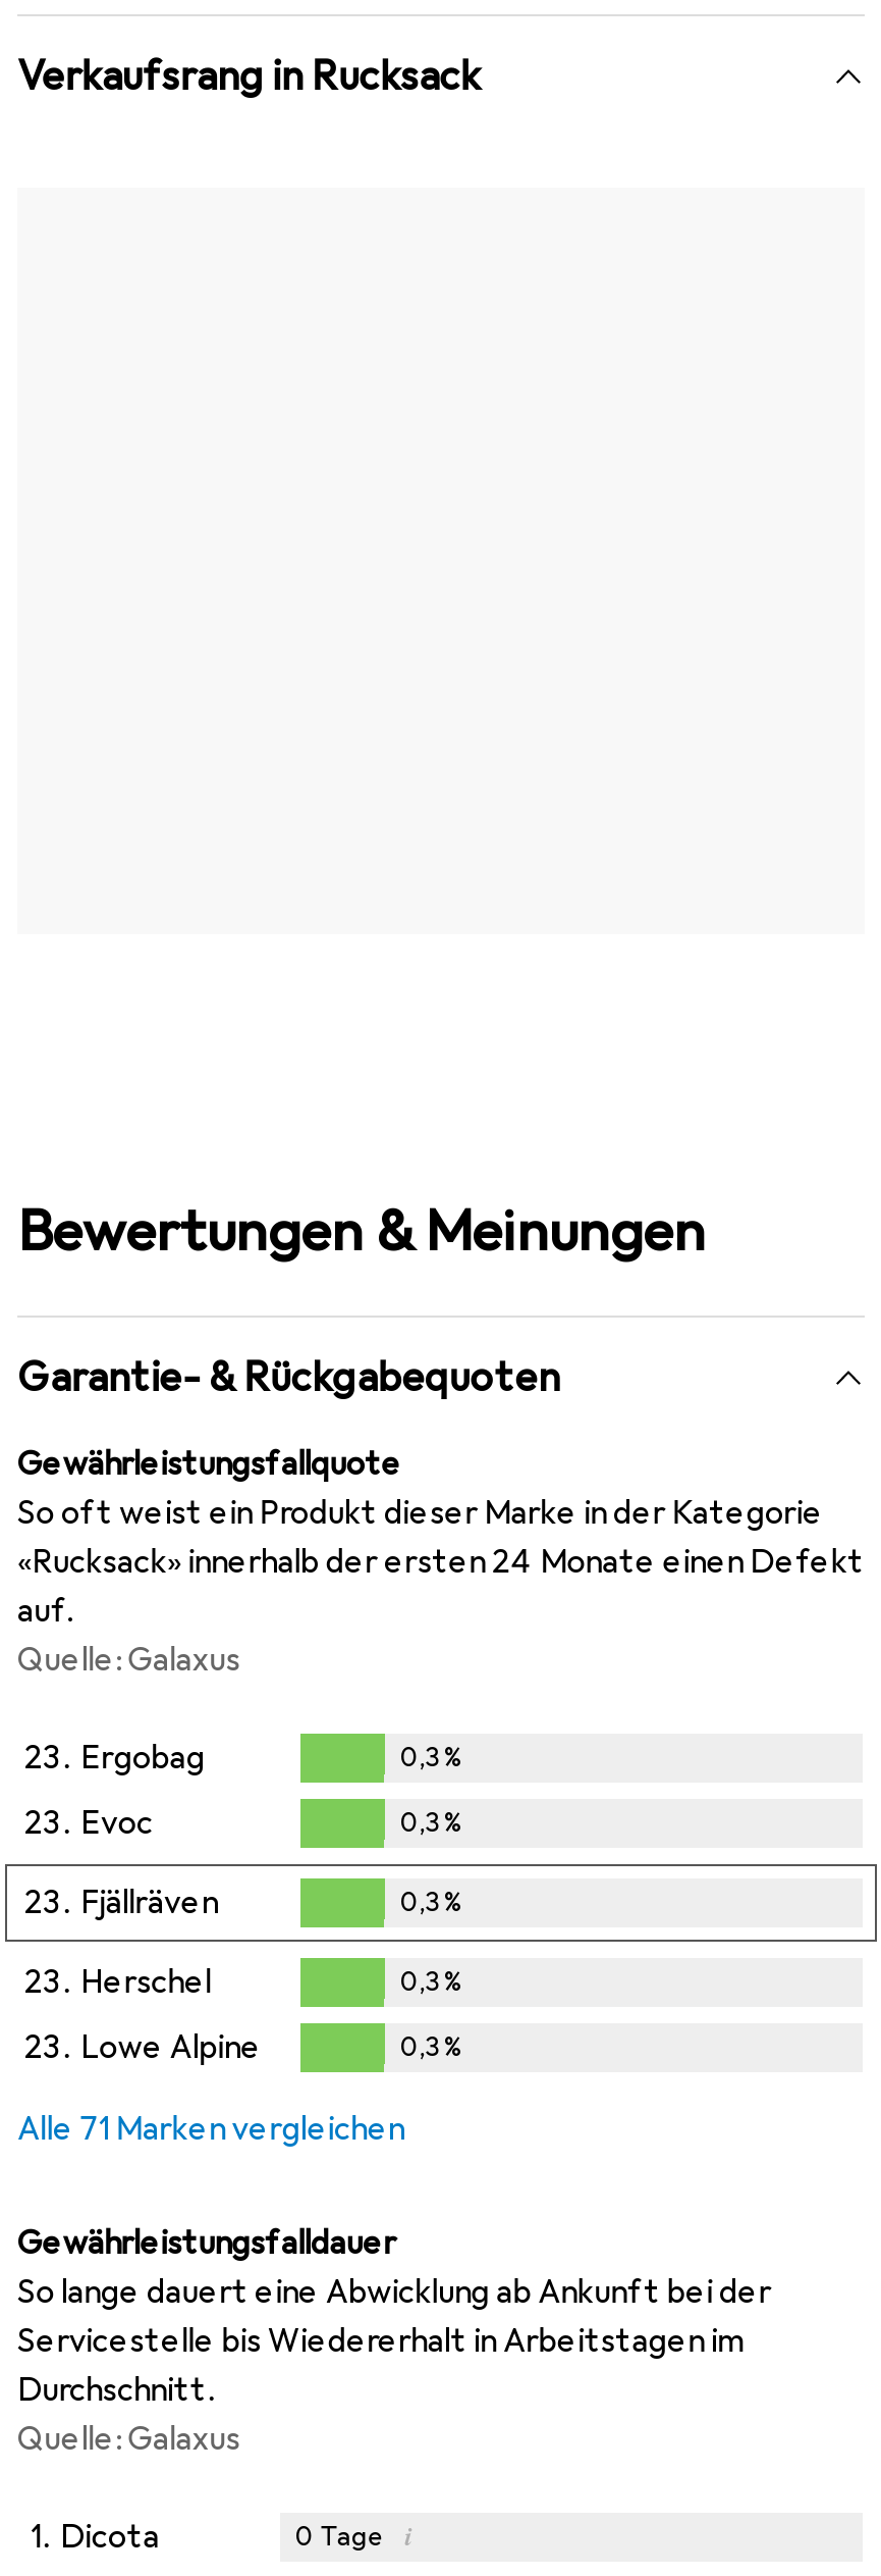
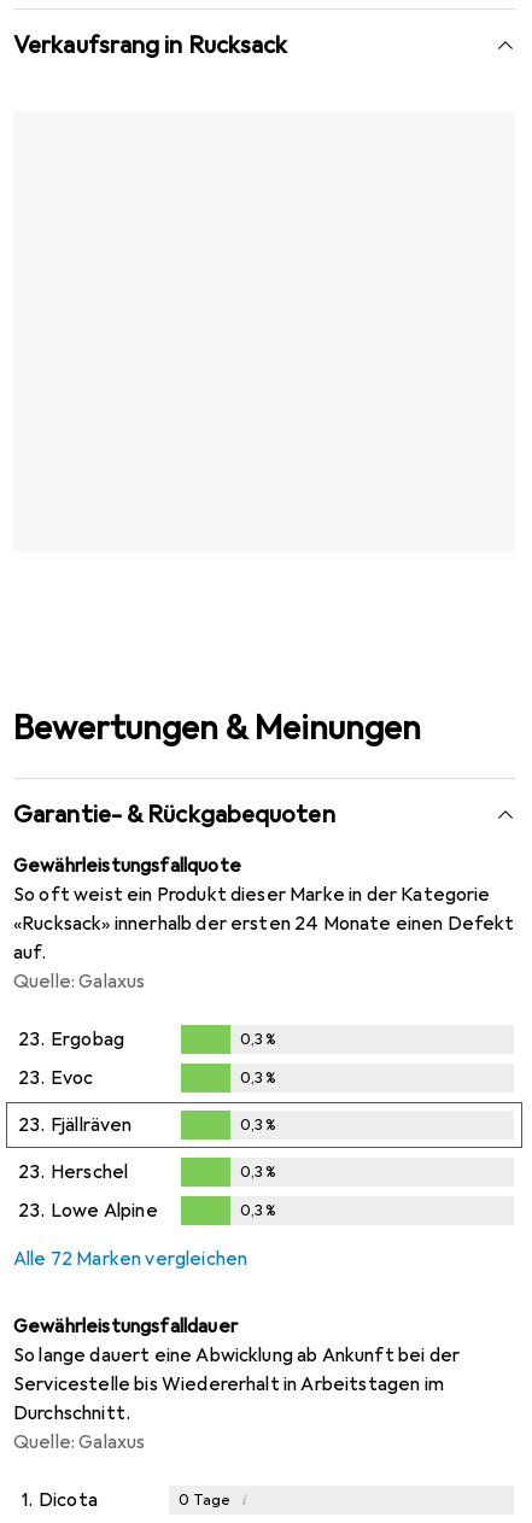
[17,2109,405,2150] Alle 71 Marken vergleichen -> [13,1247,248,1271] Alle 72 Marken vergleichen

